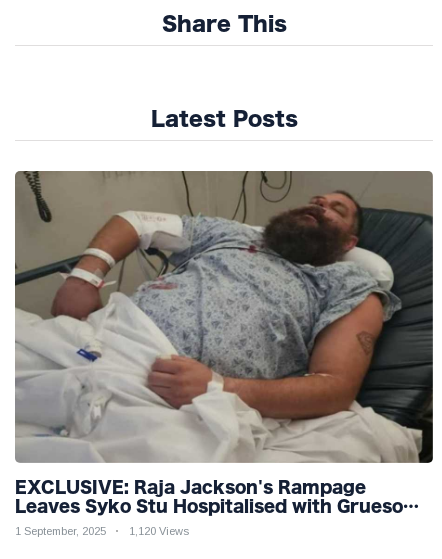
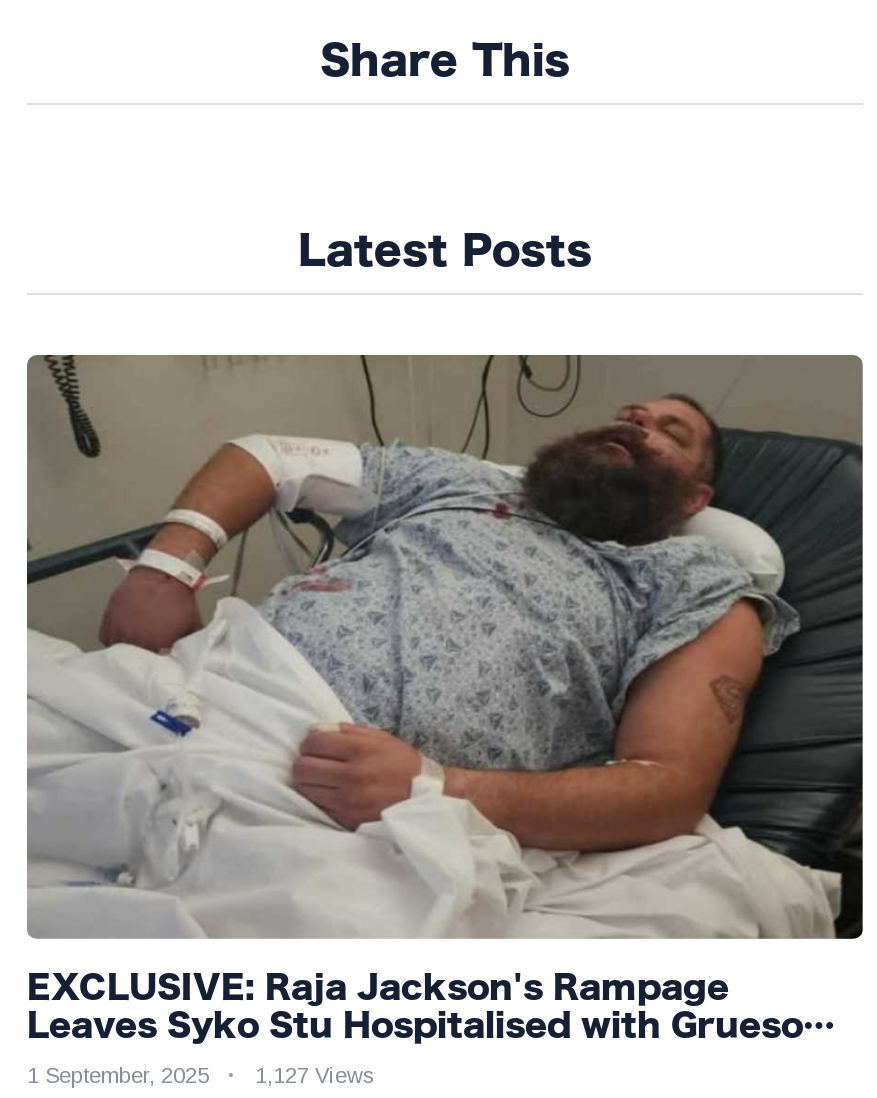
[129,525,189,537] 1,120 Views -> [255,1063,375,1087] 1,127 Views

